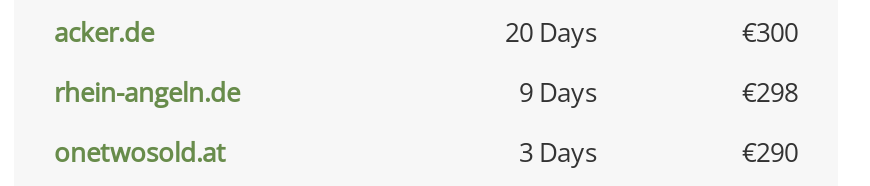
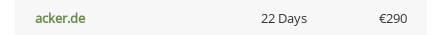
[54,14,798,170] 20 Days | €300 | rhein-angeln.de | 9 Days | €298 | onetwosold.at | 3 Days -> [260,9,306,27] 22 Days

